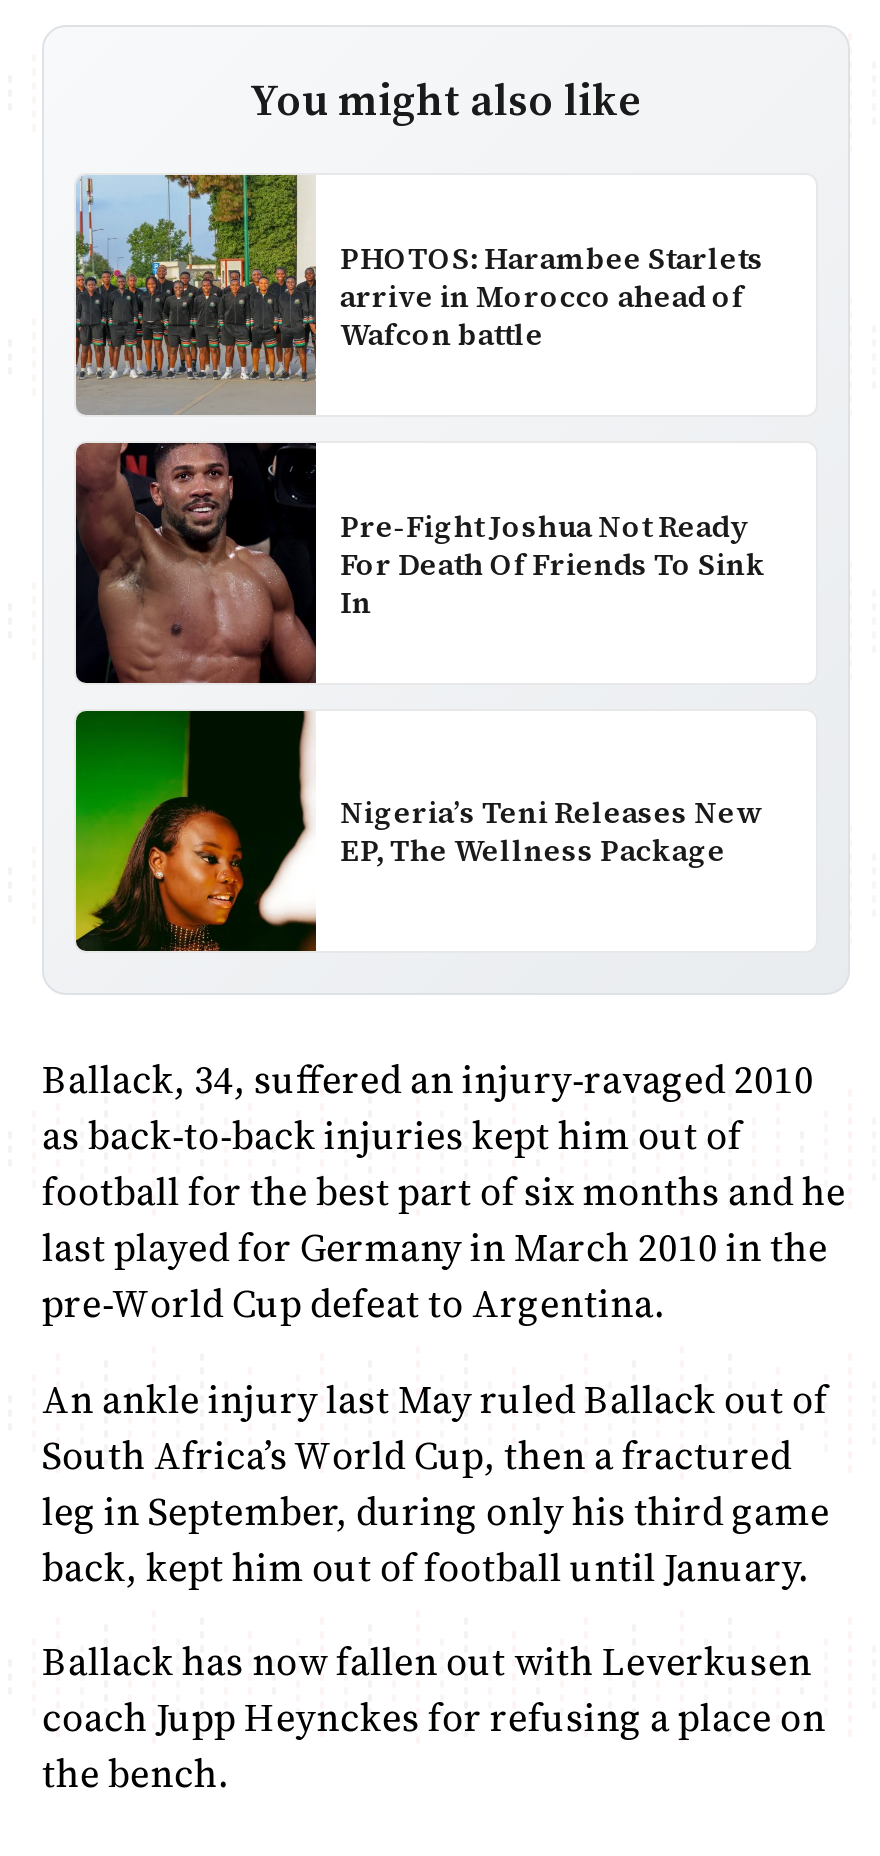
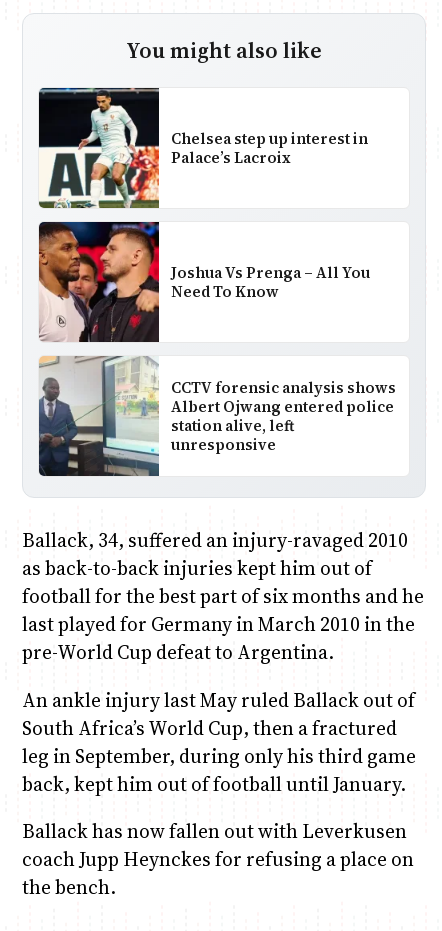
[74,173,764,413] [image] | PHOTOS: Harambee Starlets | arrive in Morocco ahead of | Wafcon battle -> [38,87,368,208] [image] | Chelsea step up interest in | Palace’s Lacroix
[74,441,766,685] [image] | Pre-Fight Joshua Not Ready | For Death Of Friends To Sink | In -> [38,221,370,343] [image] | Joshua Vs Prenga – All You | Need To Know
[74,709,762,951] [image] | Nigeria’s Teni Releases New | EP, The Wellness Package -> [38,355,396,477] [image] | CCTV forensic analysis shows | Albert Ojwang entered police | station alive, left | unresponsive

